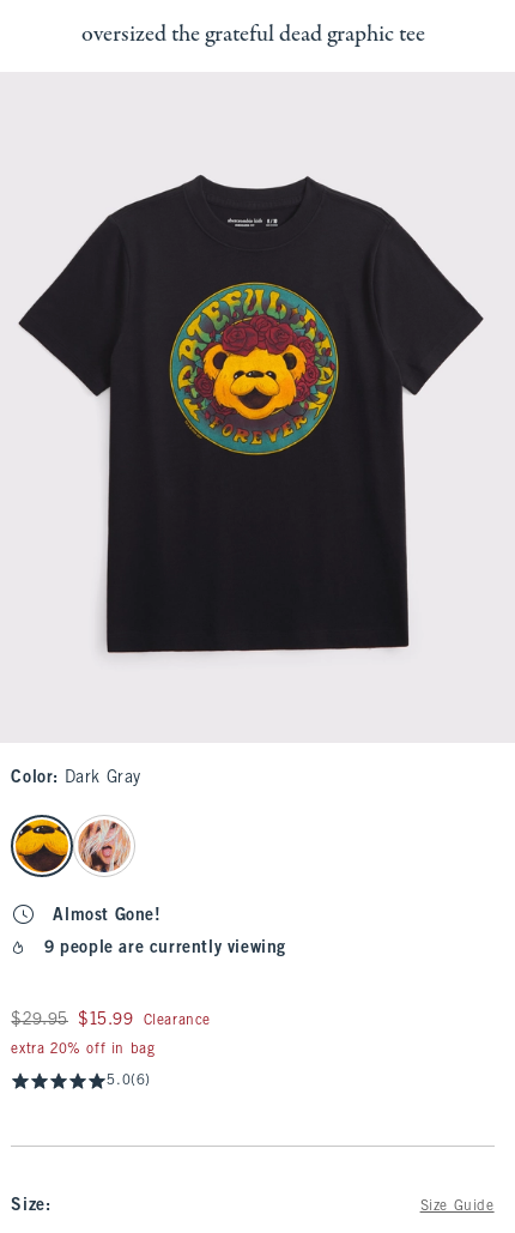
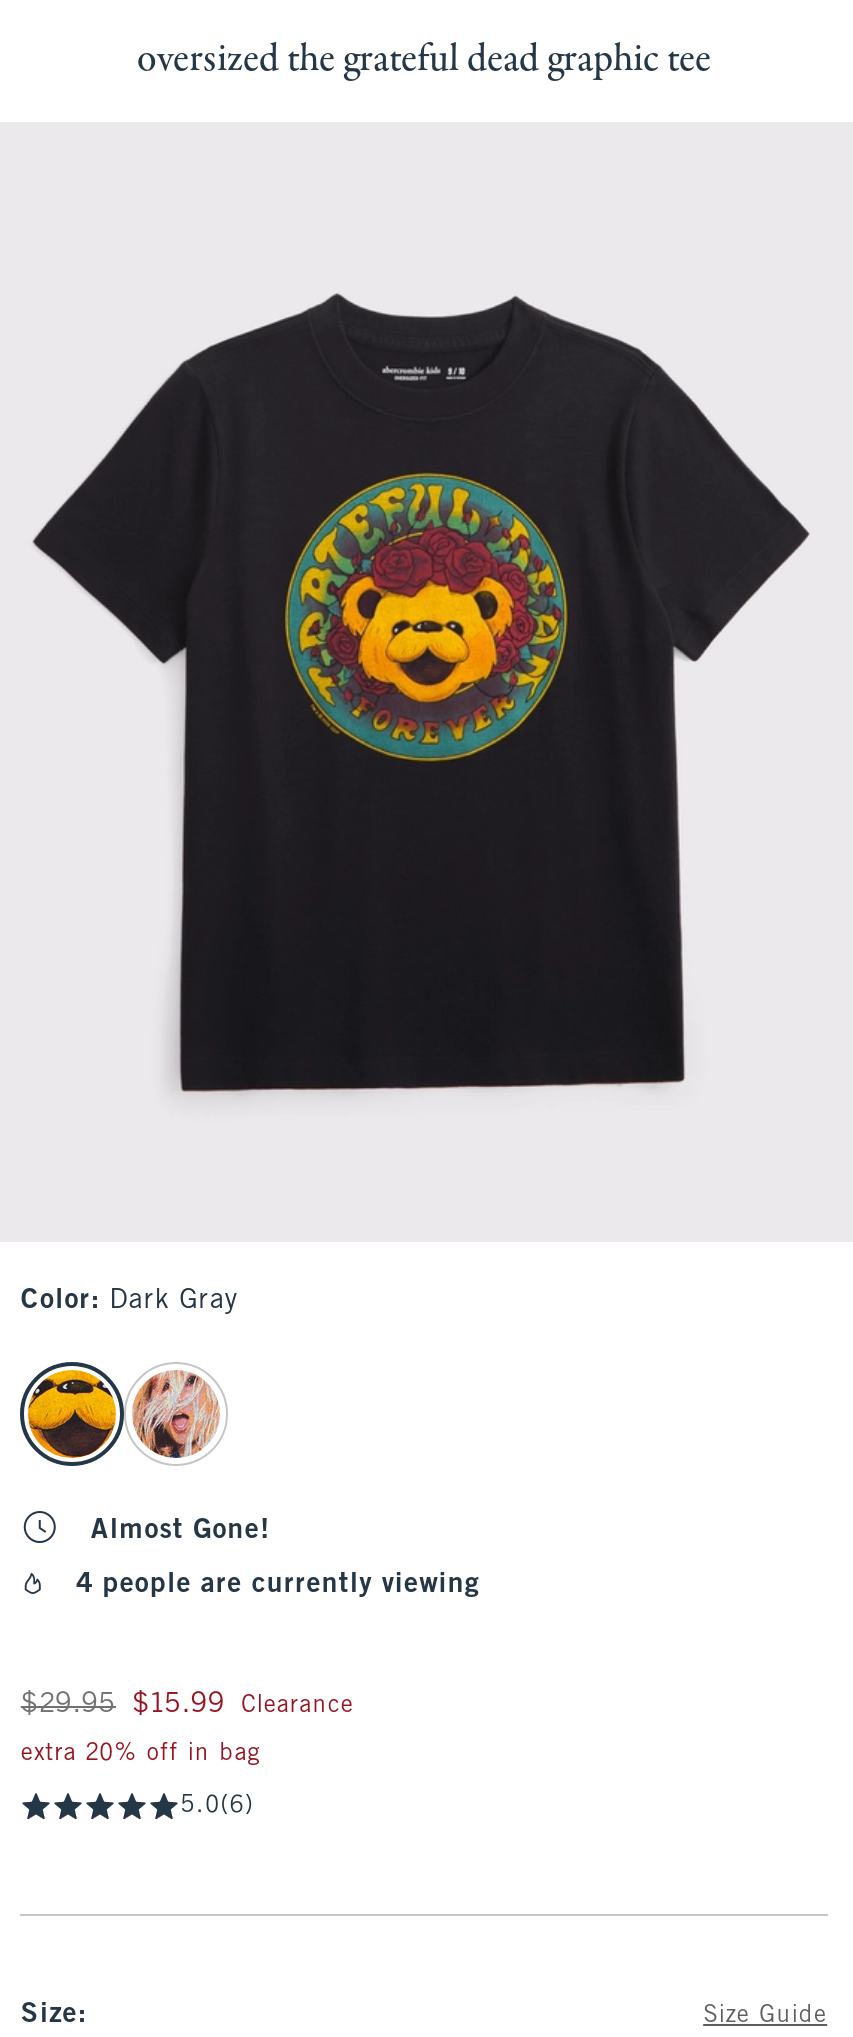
[44,941,286,956] 9 people are currently viewing -> [76,1572,480,1598] 4 people are currently viewing

